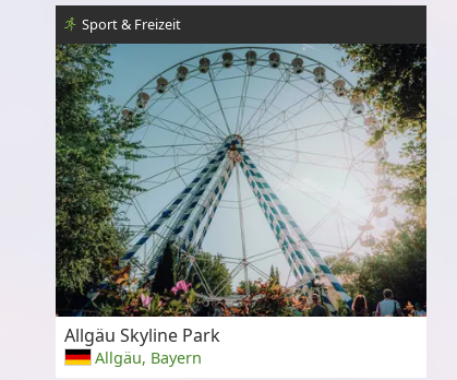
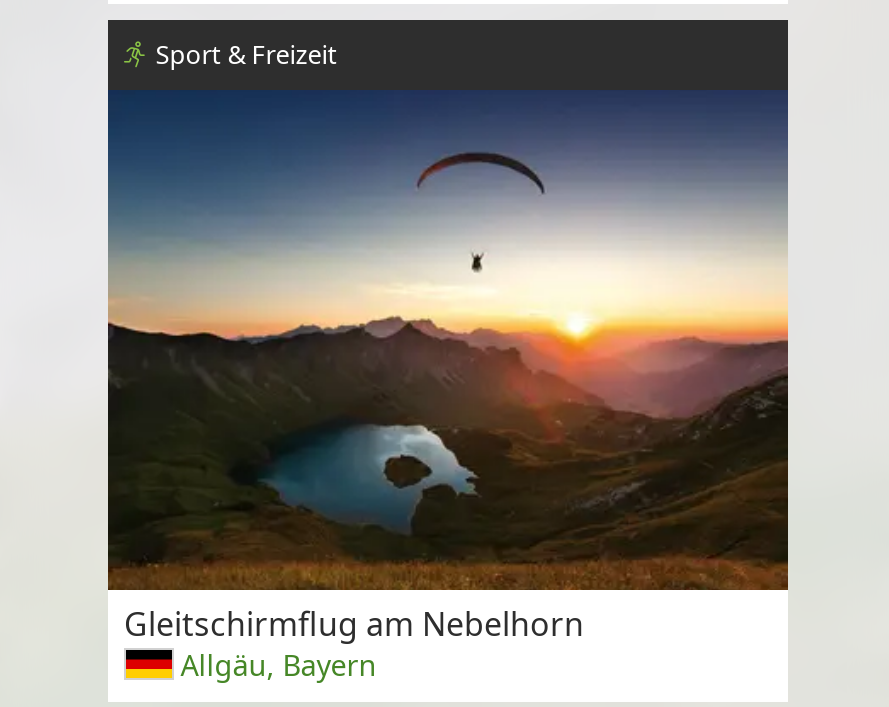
[55,43,428,347] [image] | Allgäu Skyline Park -> [106,90,790,645] [image] | Gleitschirmflug am Nebelhorn

